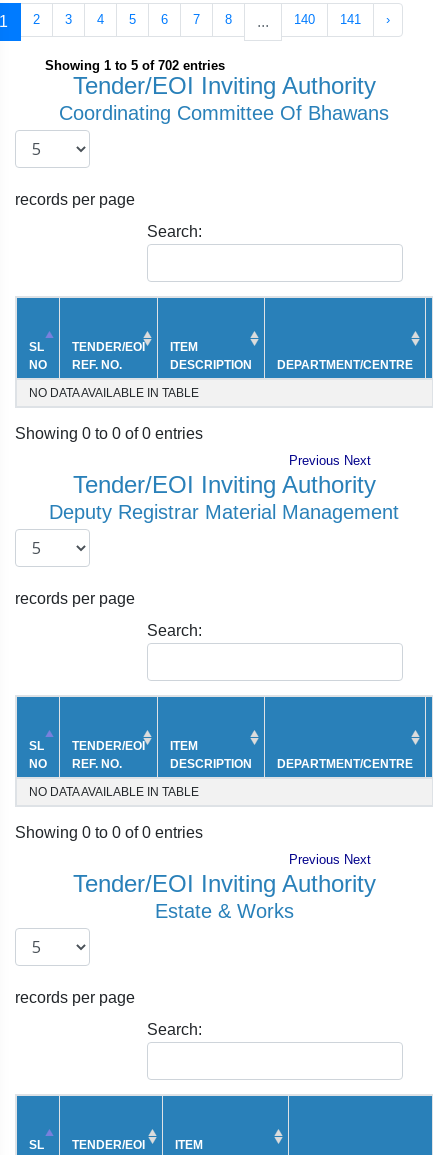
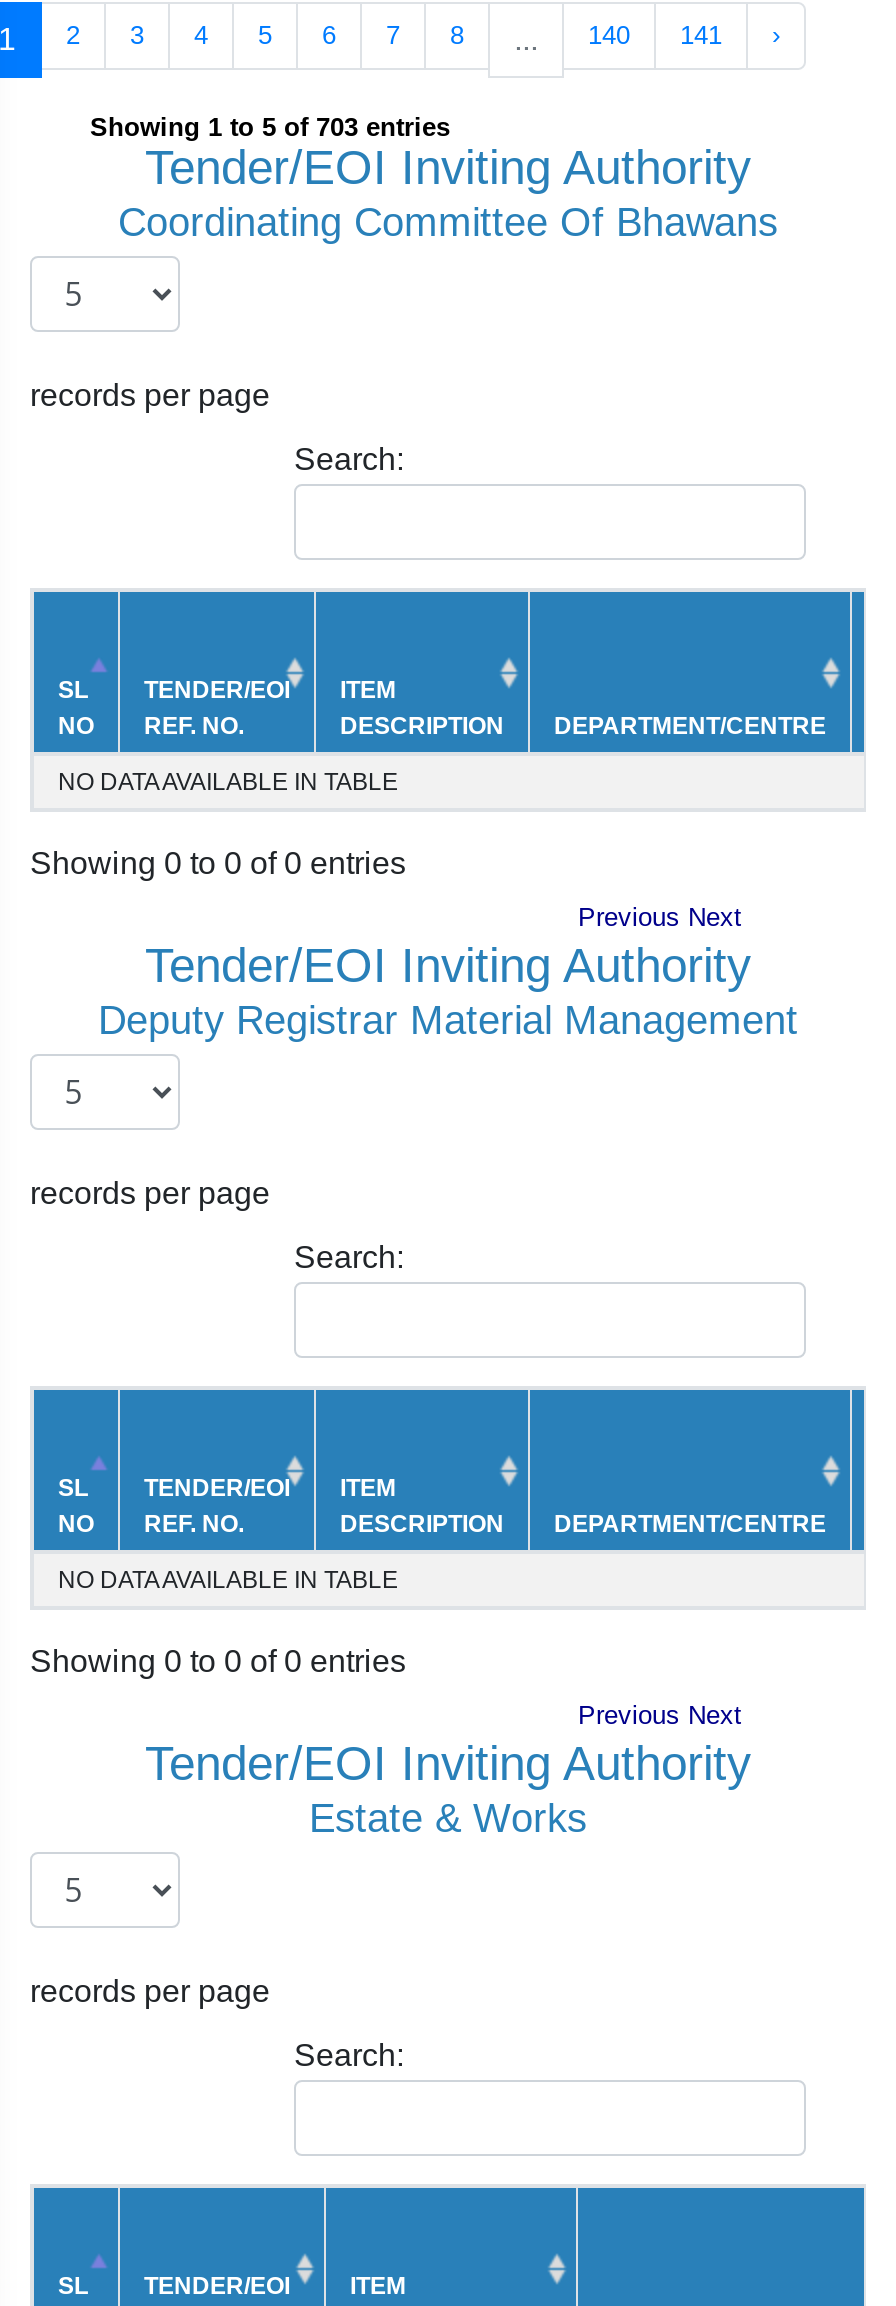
[45,58,225,73] Showing 1 to 5 of 702 entries -> [90,112,450,142] Showing 1 to 5 of 703 entries

